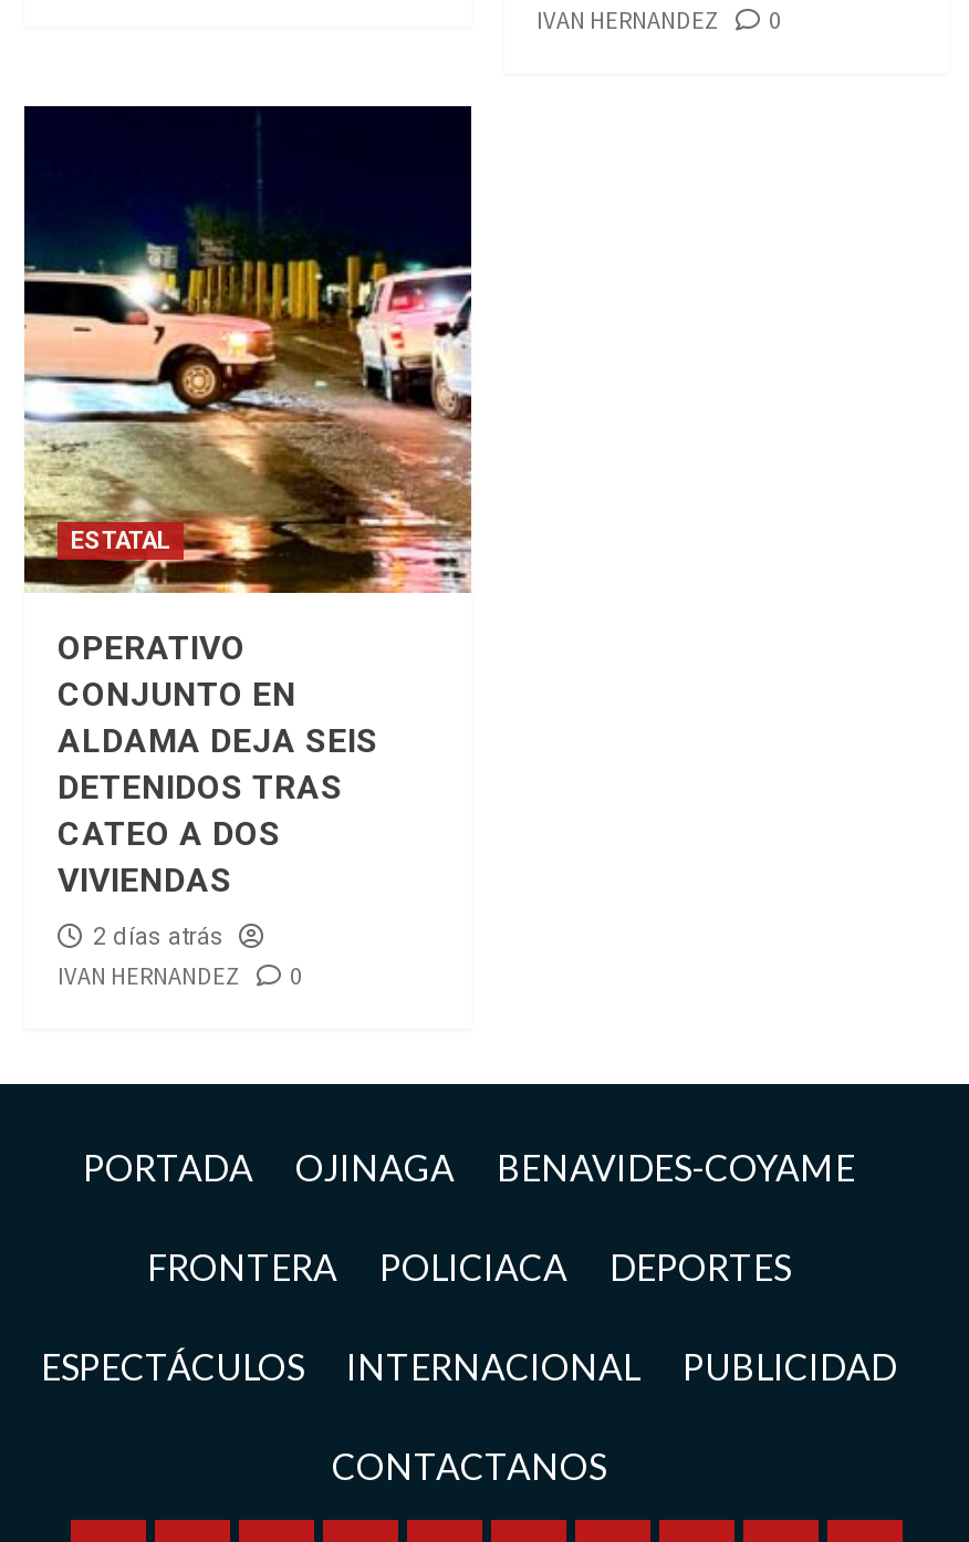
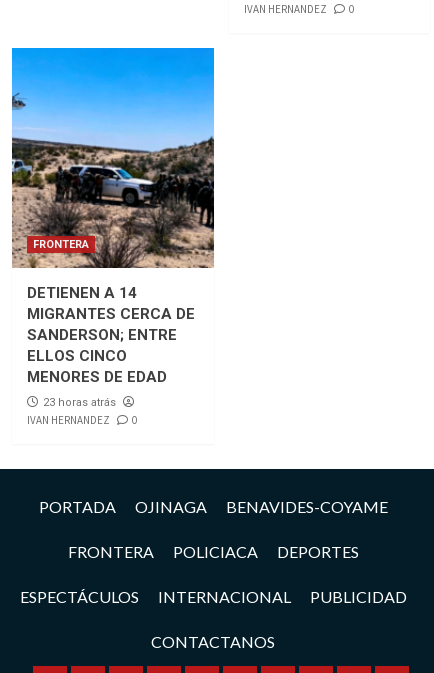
[22,104,473,595] [image] | ESTATAL -> [11,47,215,269] [image] | FRONTERA
[58,629,378,902] OPERATIVO | CONJUNTO EN | ALDAMA DEJA SEIS | DETENIDOS TRAS | CATEO A DOS | VIVIENDAS -> [27,284,195,386] DETIENEN A 14 | MIGRANTES CERCA DE | SANDERSON; ENTRE | ELLOS CINCO | MENORES DE EDAD
[93,924,223,952] 2 días atrás -> [43,396,116,409] 23 horas atrás

